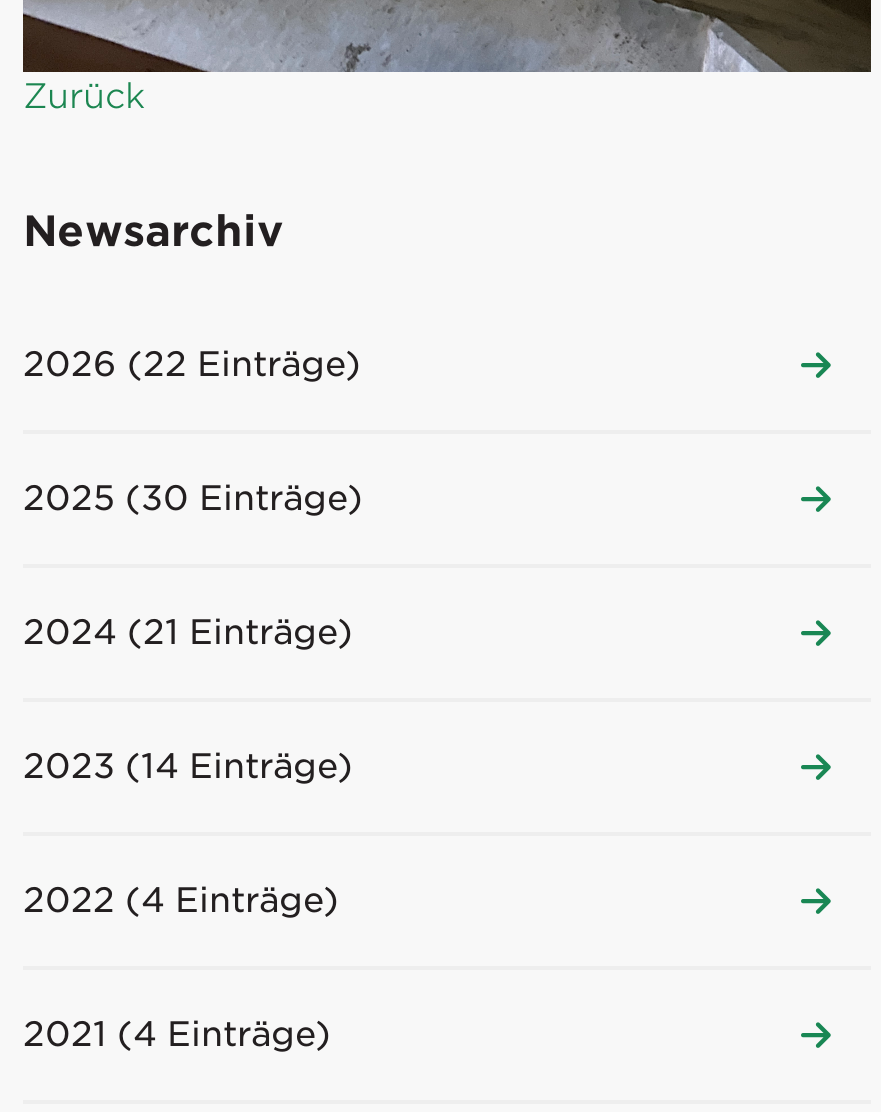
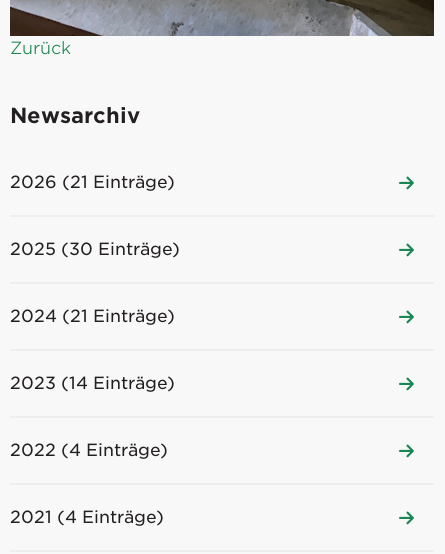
[23,343,361,383] 2026 (22 Einträge) -> [10,172,175,192] 2026 (21 Einträge)

